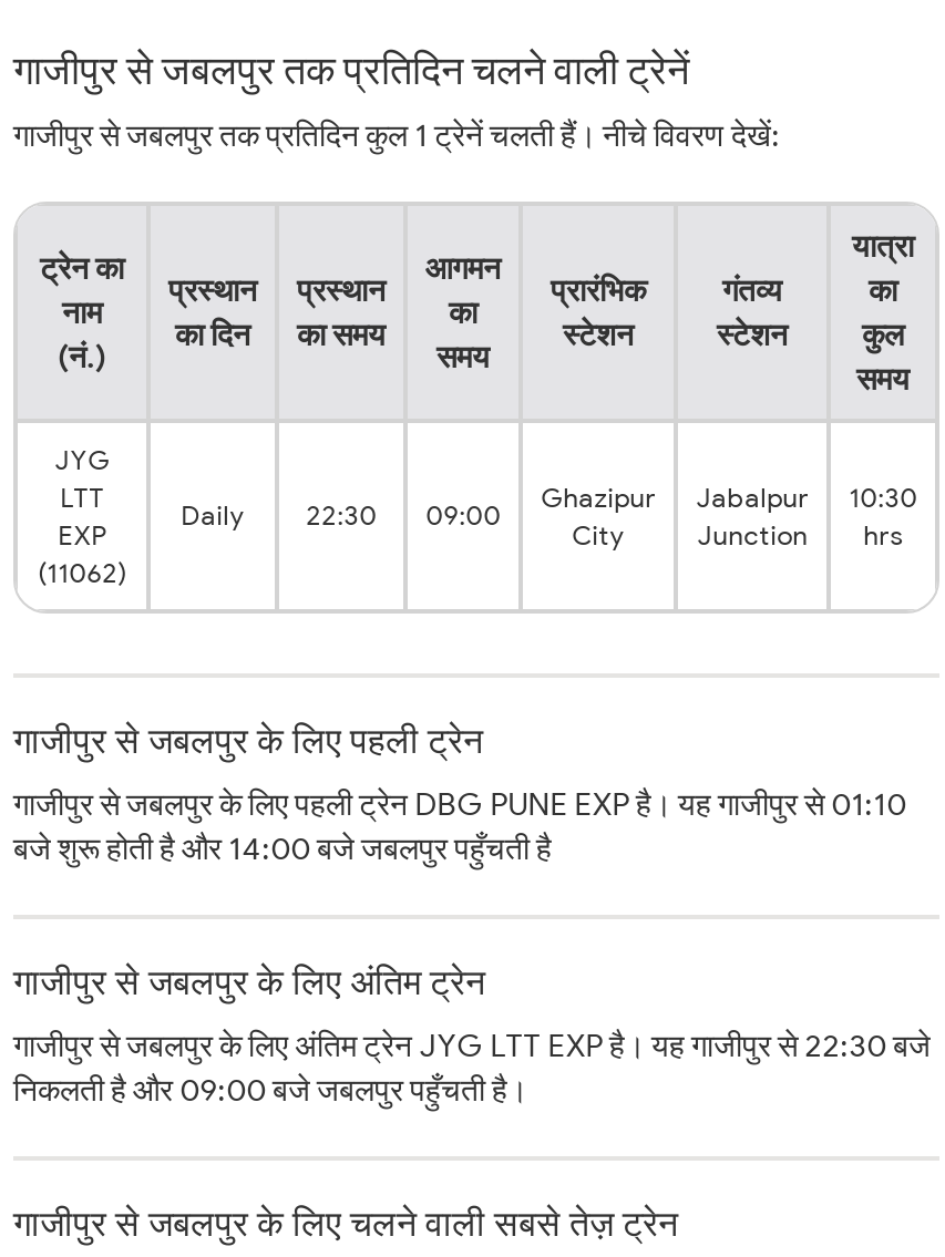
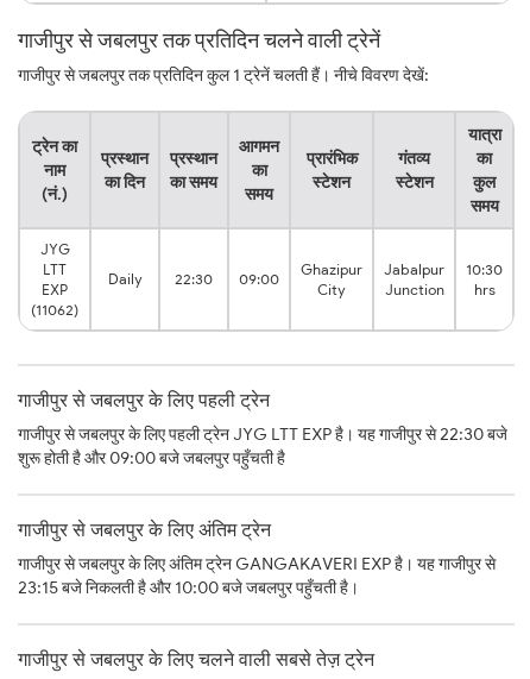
[13,785,906,869] गाजीपुर से जबलपुर के लिए पहली ट्रेन DBG PUNE EXP है। यह गाजीपुर से 01:10 | बजे शुरू होती है और 14:00 बजे जबलपुर पहुँचती है -> [18,423,507,468] गाजीपुर से जबलपुर के लिए पहली ट्रेन JYG LTT EXP है। यह गाजीपुर से 22:30 बजे | शुरू होती है और 09:00 बजे जबलपुर पहुँचती है
[13,1026,931,1111] गाजीपुर से जबलपुर के लिए अंतिम ट्रेन JYG LTT EXP है। यह गाजीपुर से 22:30 बजे | निकलती है और 09:00 बजे जबलपुर पहुँचती है। -> [18,553,496,598] गाजीपुर से जबलपुर के लिए अंतिम ट्रेन GANGAKAVERI EXP है। यह गाजीपुर से | 23:15 बजे निकलती है और 10:00 बजे जबलपुर पहुँचती है।

